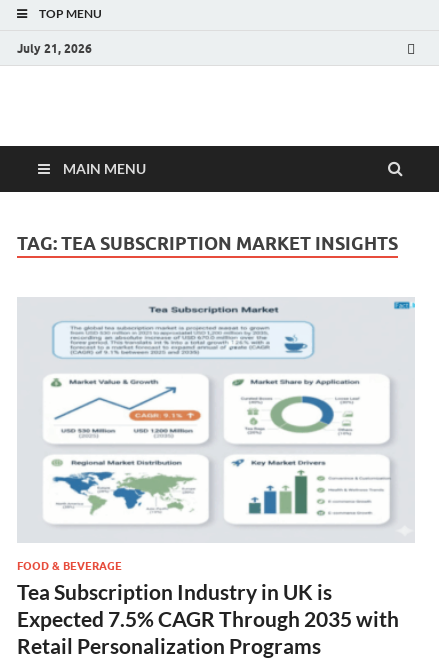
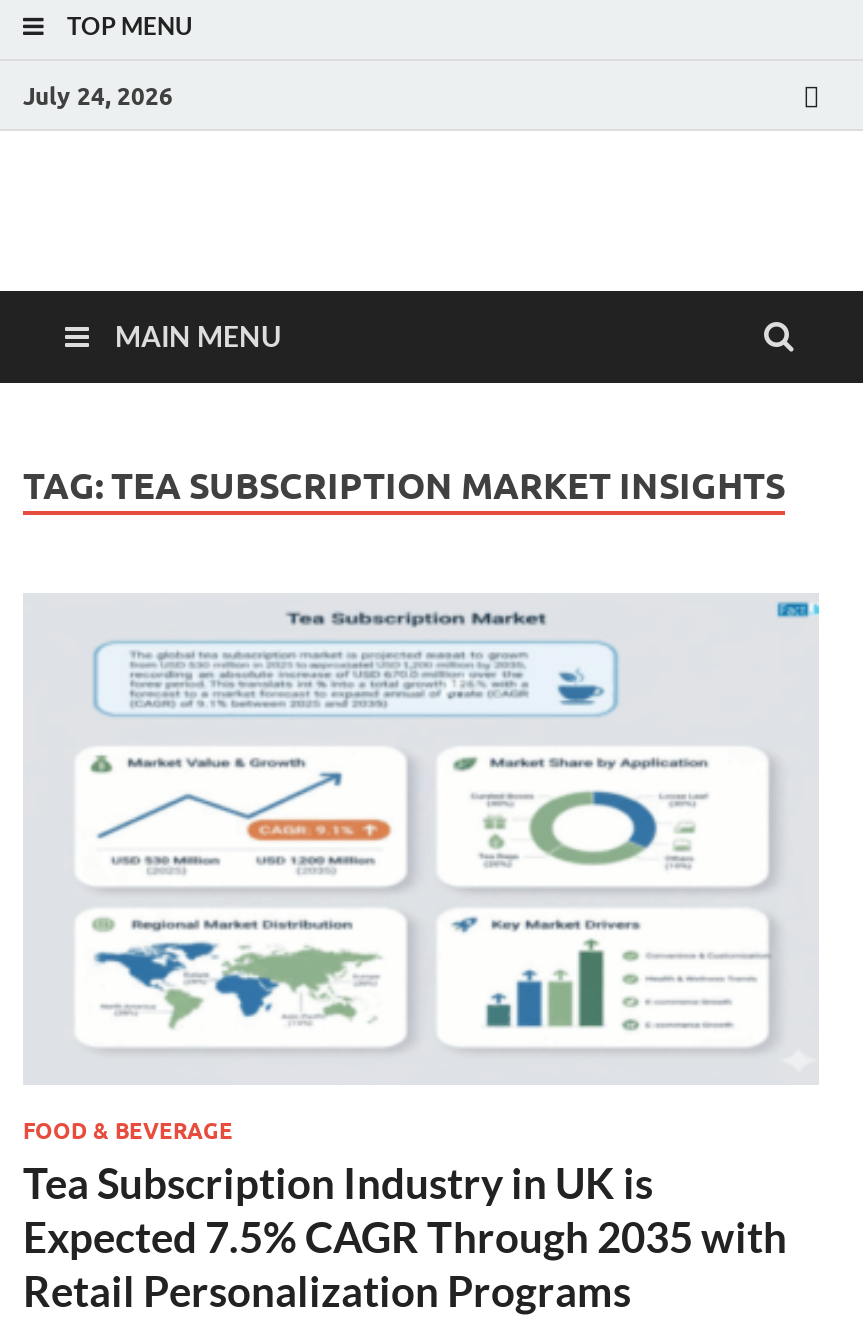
[17,40,92,55] July 21, 2026 -> [23,80,173,110] July 24, 2026

